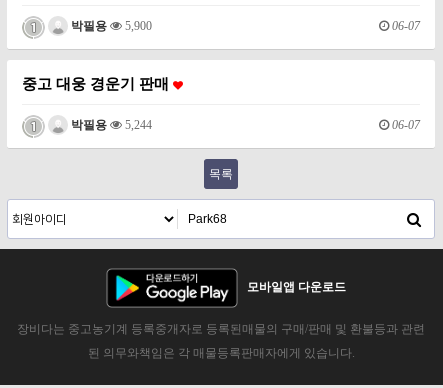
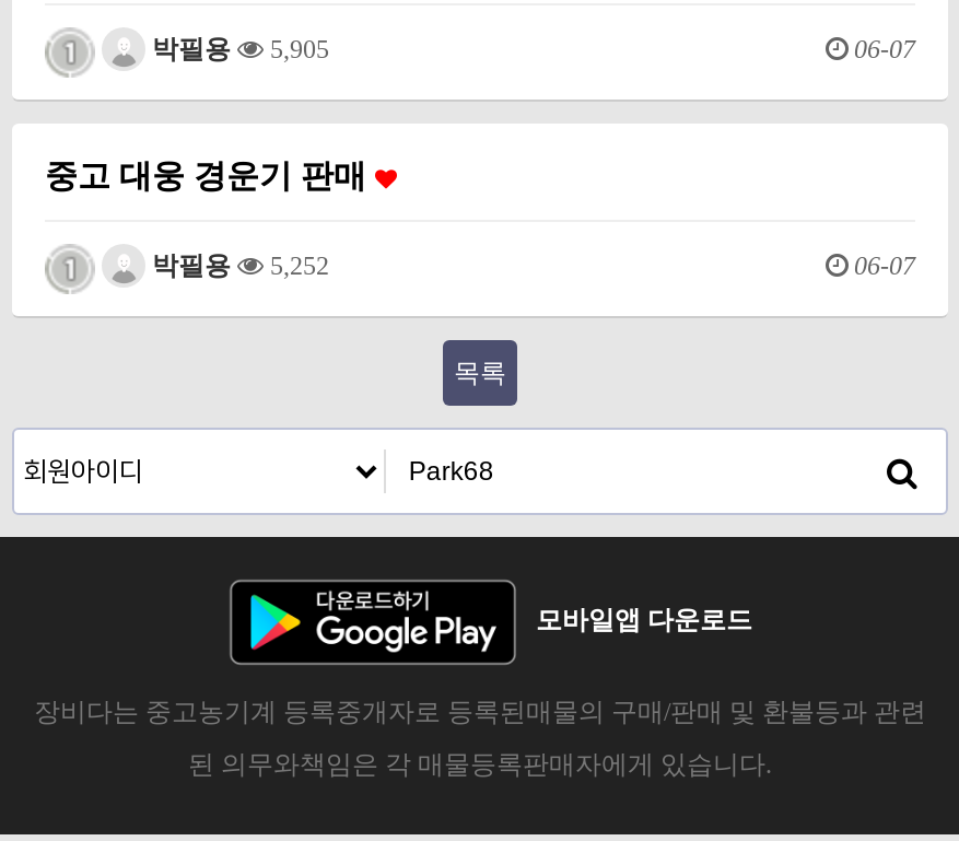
[68,19,152,33] 박필용 5,900 -> [145,34,329,65] 박필용 5,905
[68,118,152,132] 박필용 5,244 -> [145,251,329,281] 박필용 5,252

